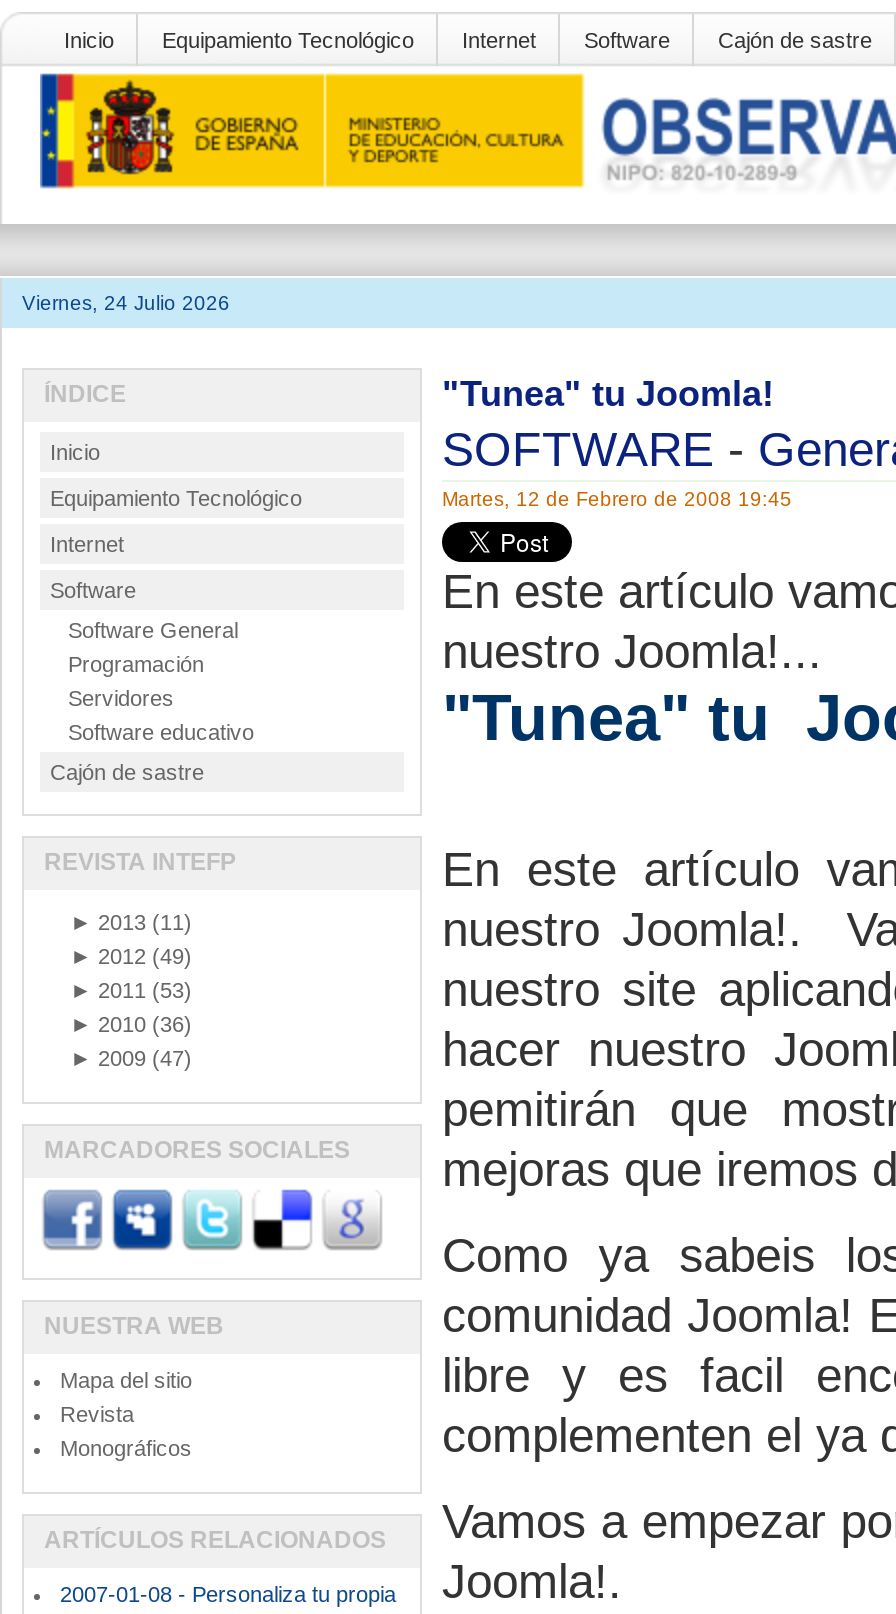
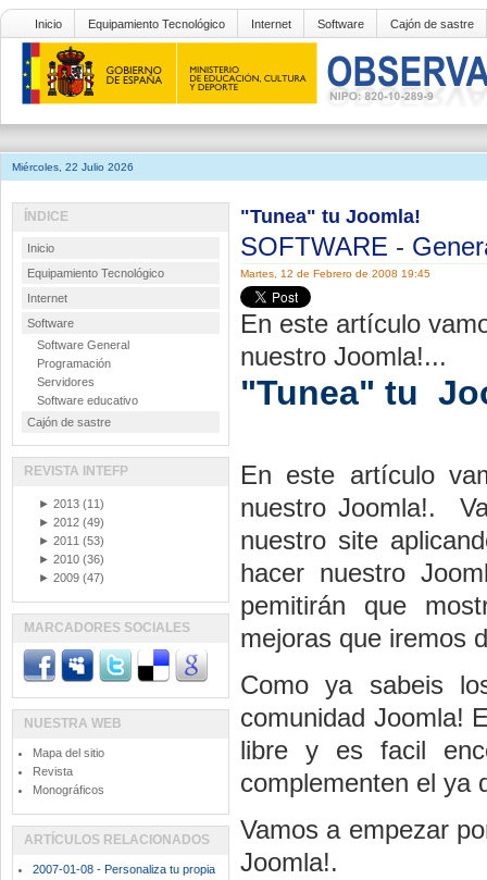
[22,292,230,314] Viernes, 24 Julio 2026 -> [12,161,134,173] Miércoles, 22 Julio 2026

